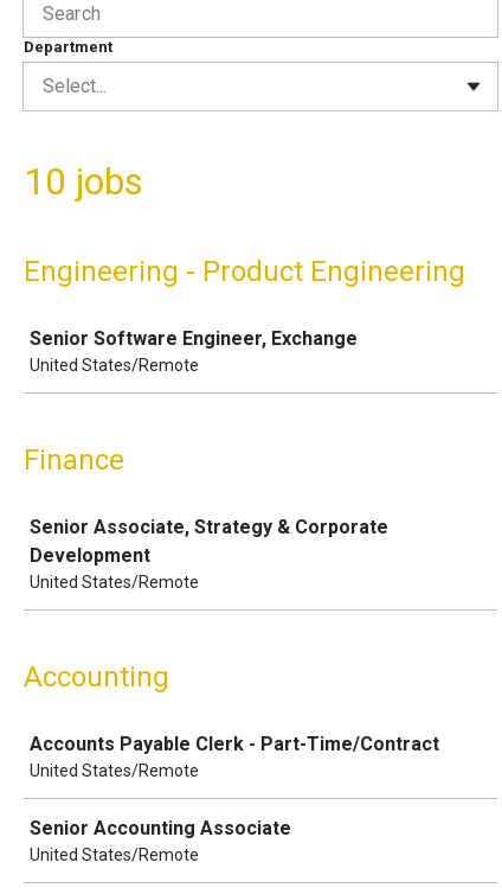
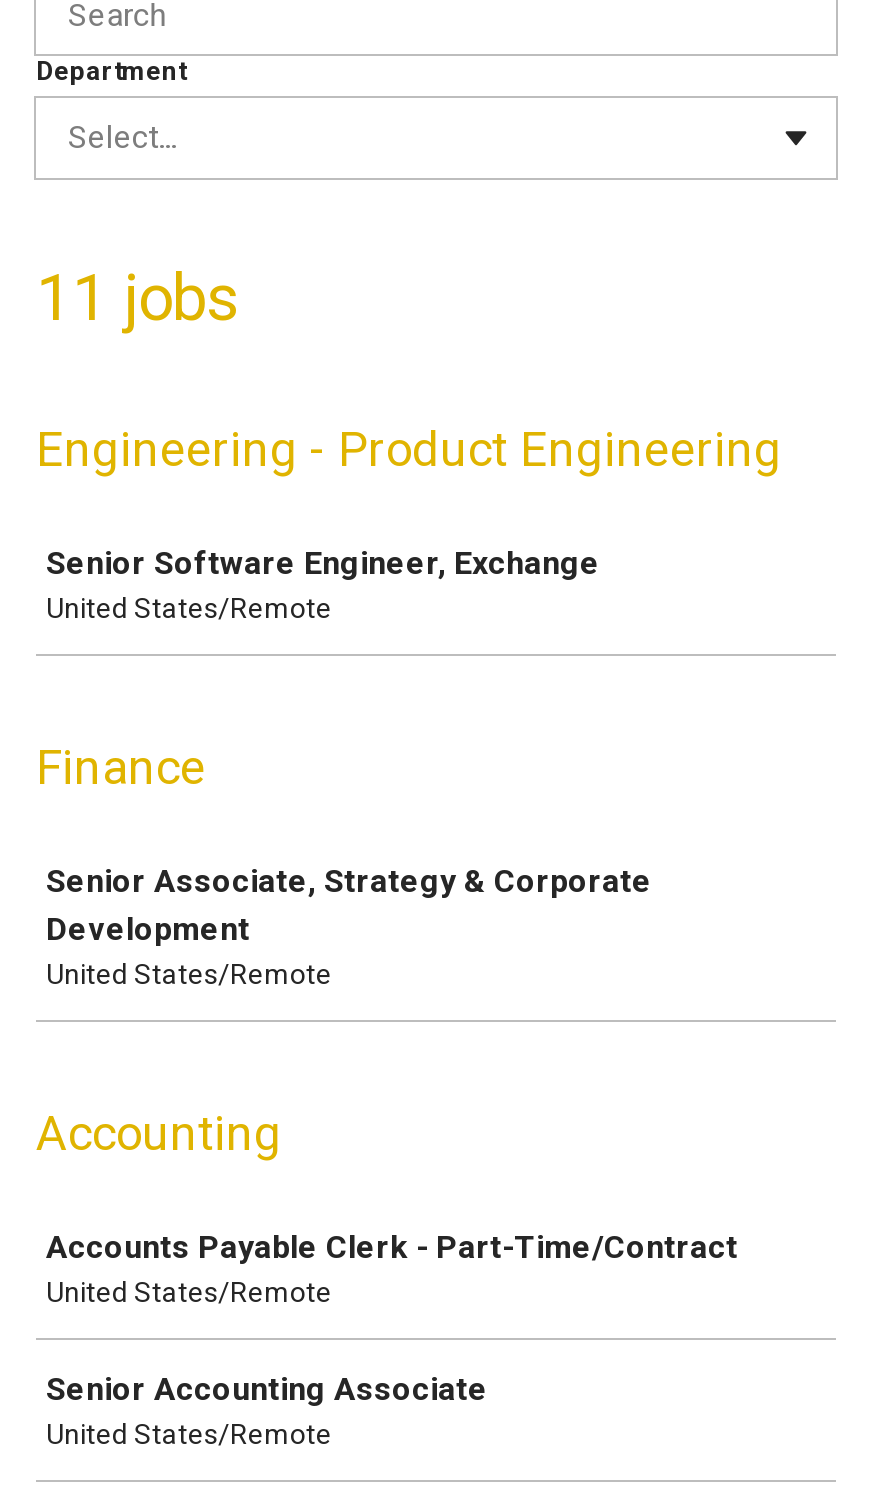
[24,159,143,204] 10 jobs -> [36,260,238,336] 11 jobs

